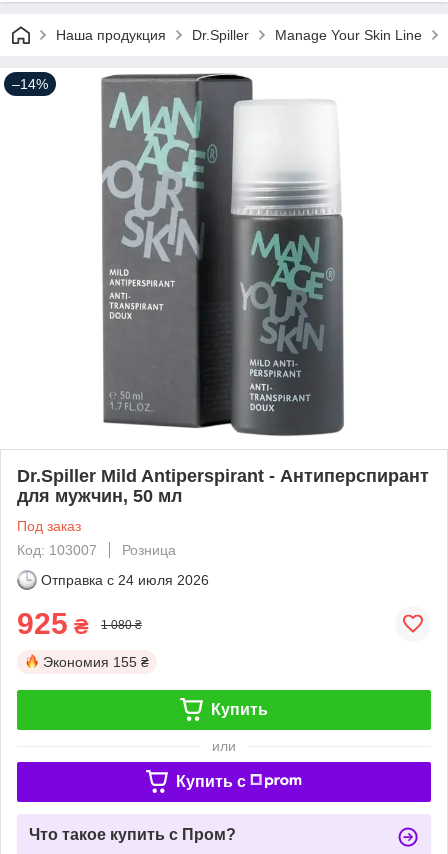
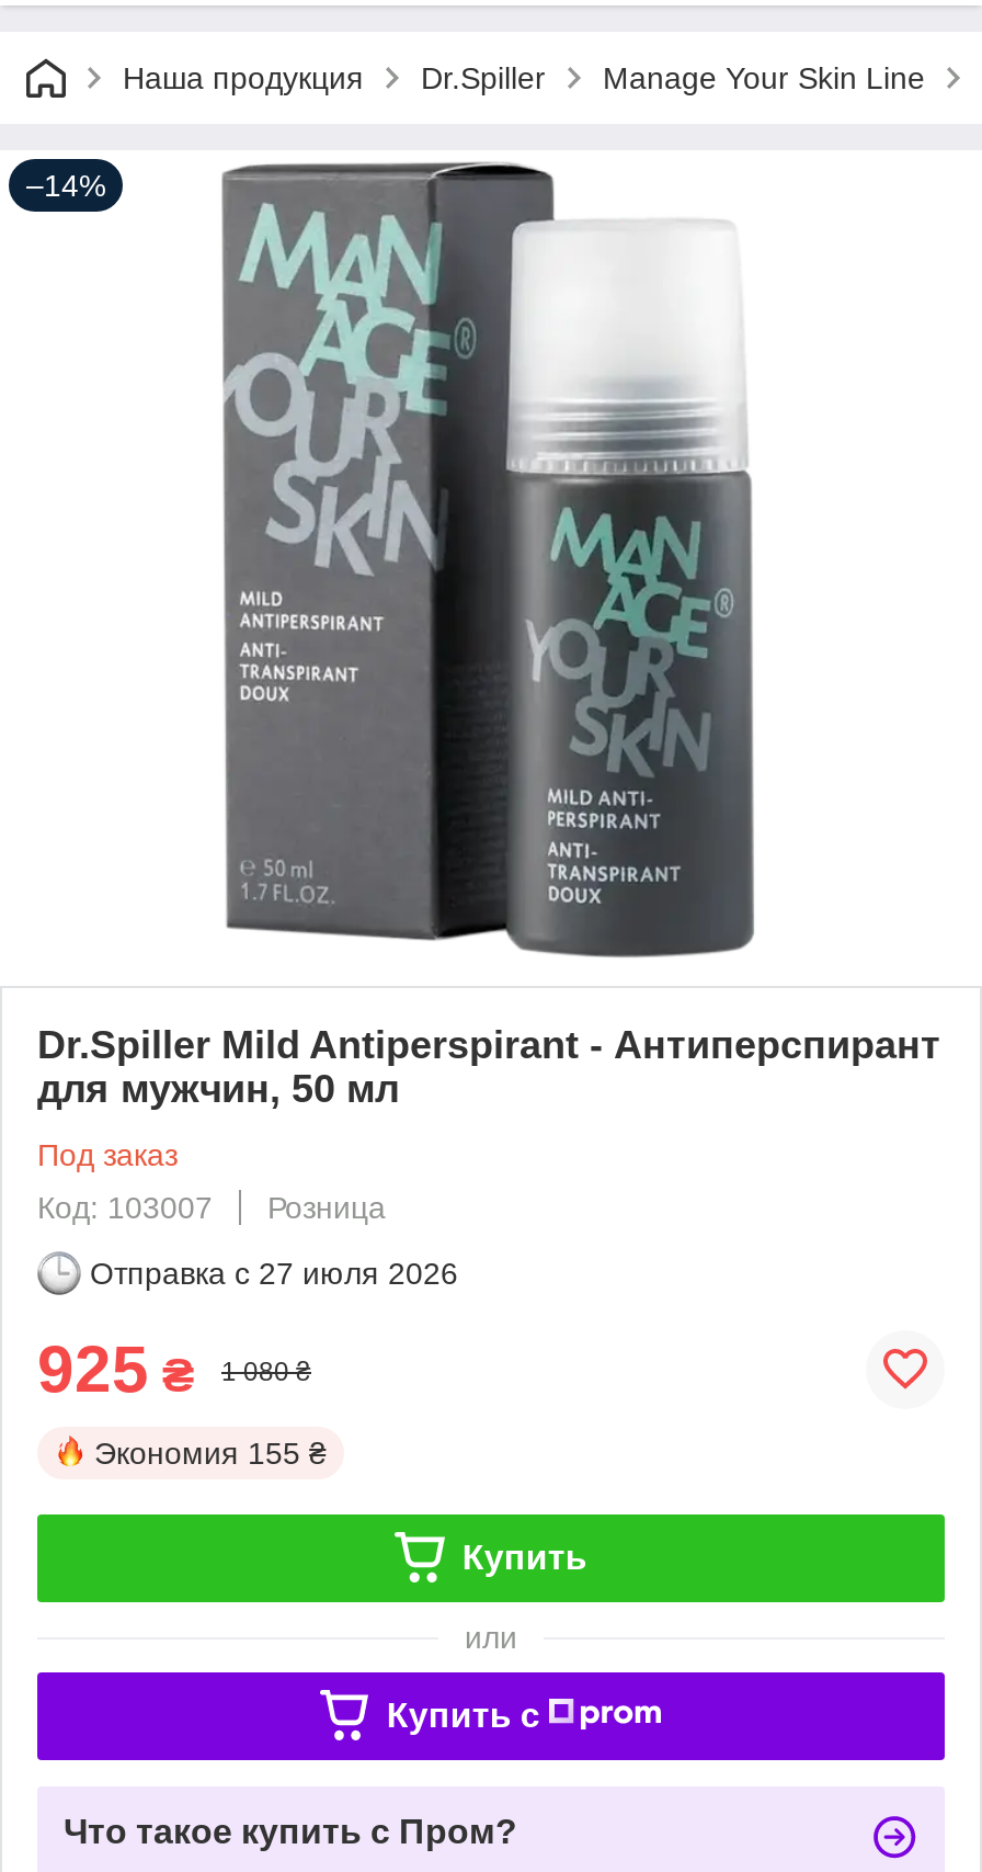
[41,572,209,588] Отправка с 24 июля 2026 -> [90,1255,458,1290] Отправка с 27 июля 2026

